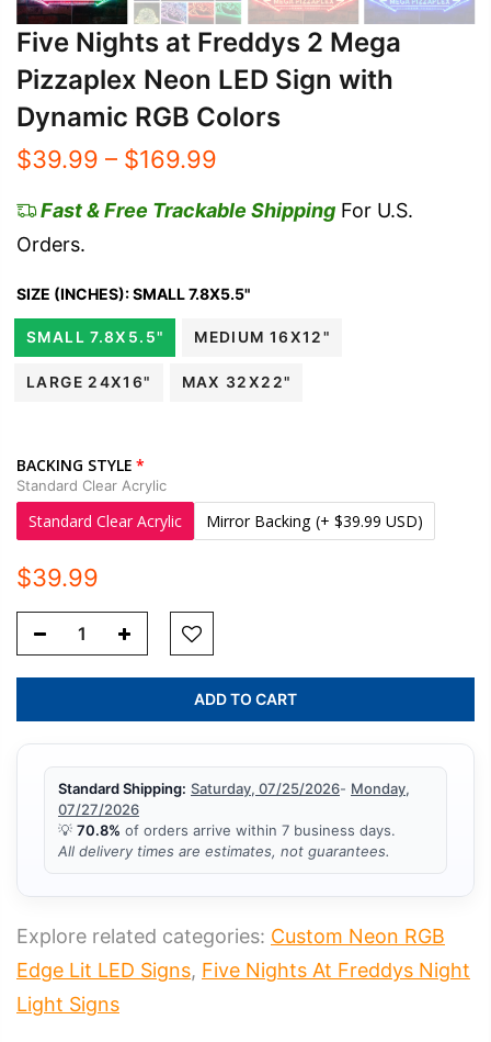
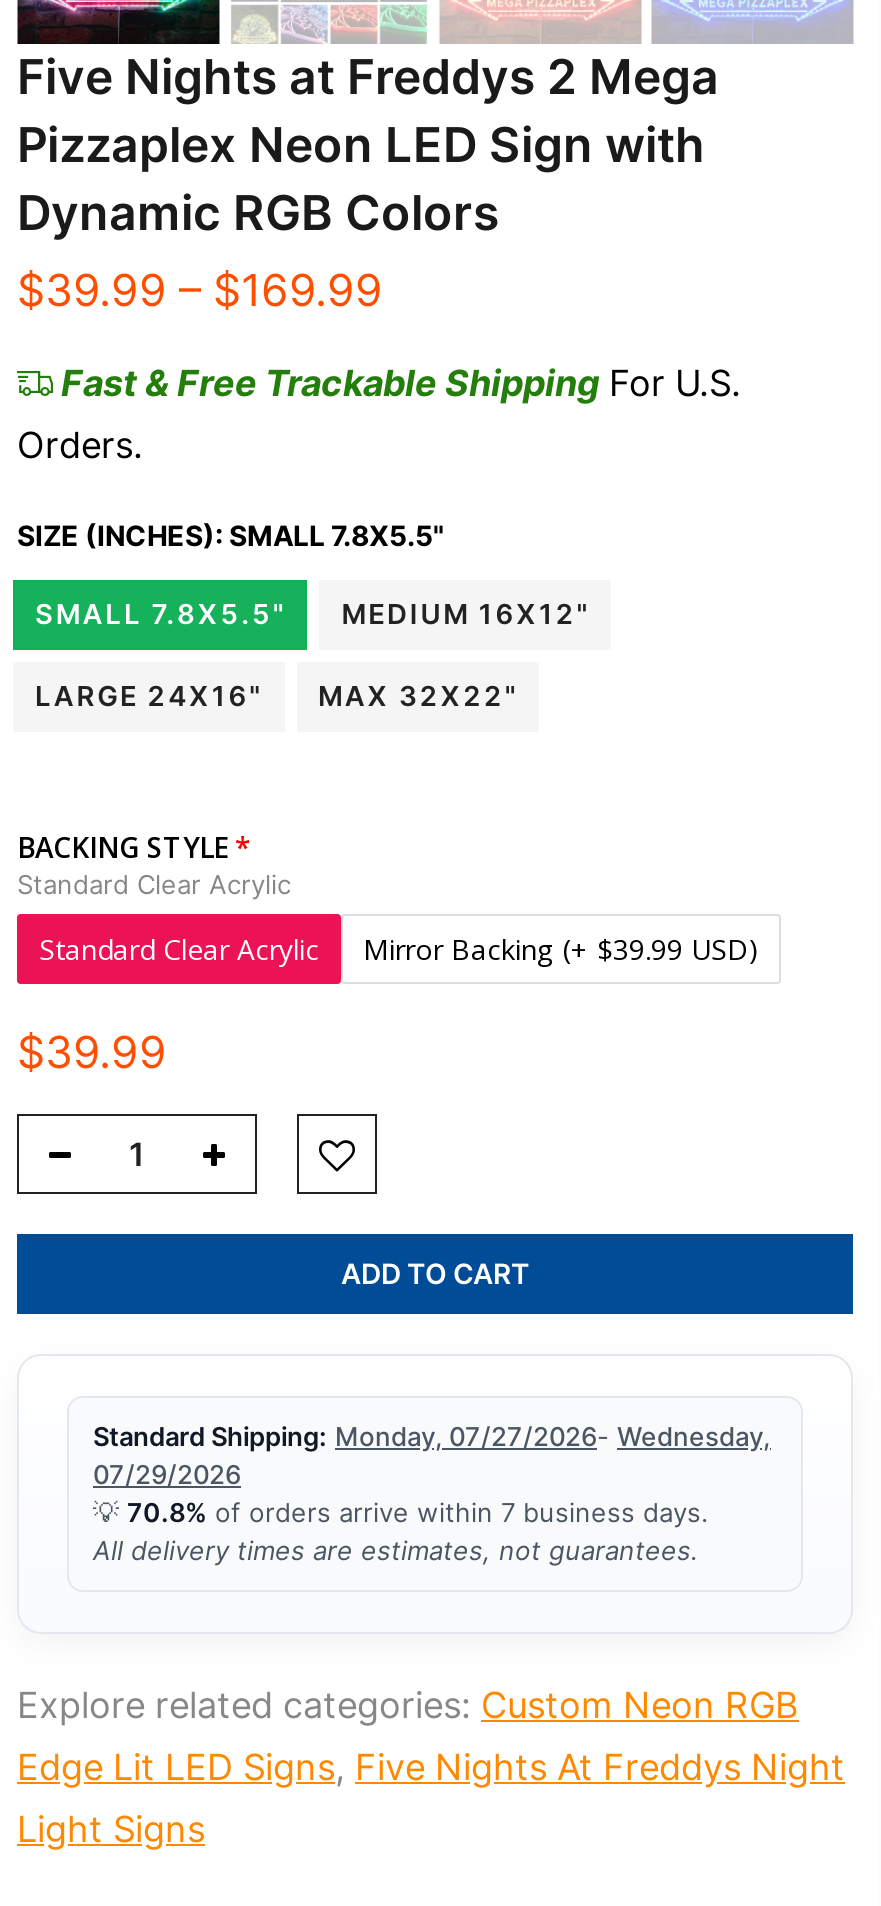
[58,779,410,797] Standard Shipping: Saturday, 07/25/2026- Monday, -> [93,1420,771,1452] Standard Shipping: Monday, 07/27/2026- Wednesday,
[58,800,139,818] 07/27/2026 -> [93,1458,241,1490] 07/29/2026

